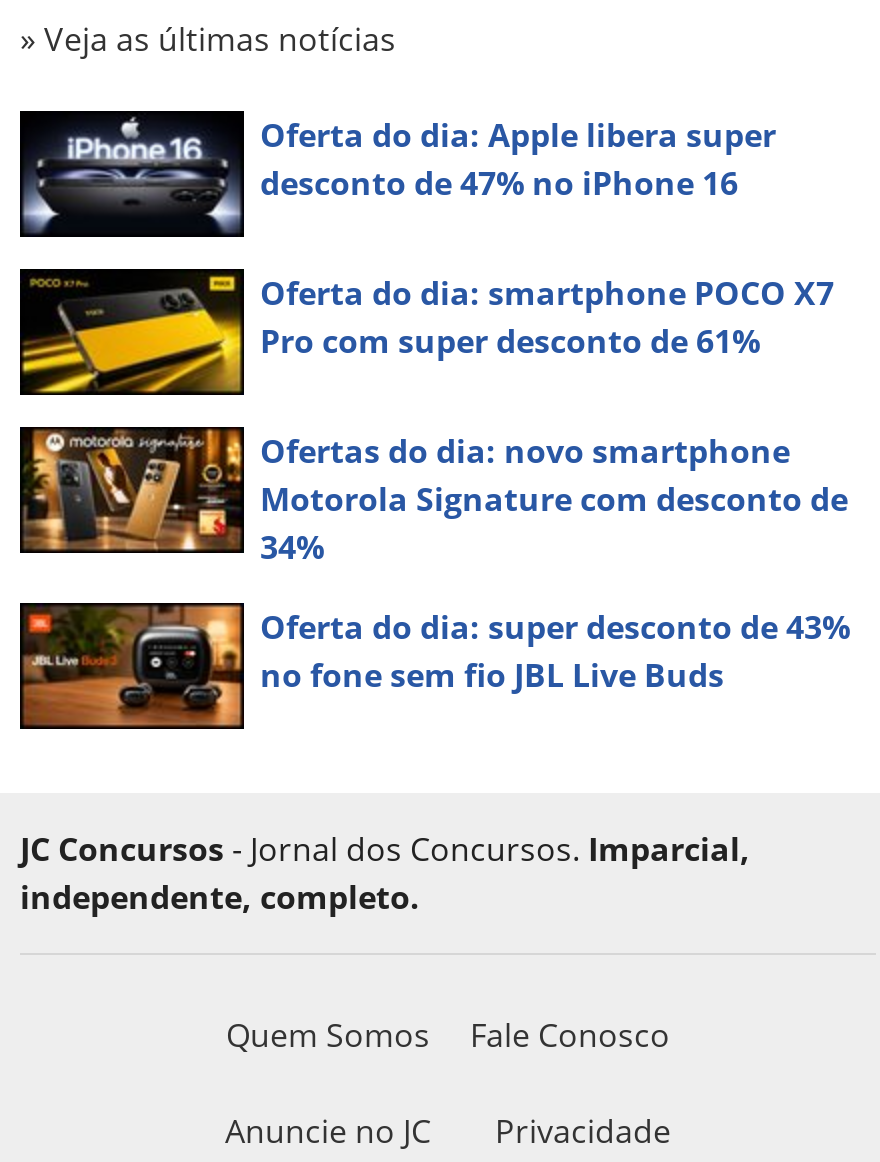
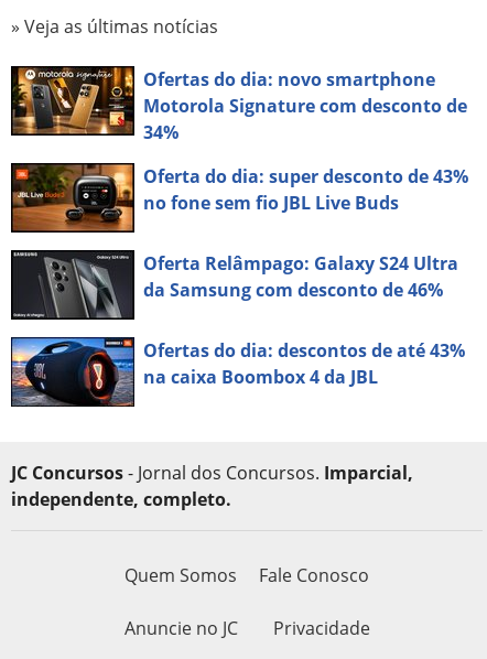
[20,111,834,362] [image] | Oferta do dia: Apple libera super | desconto de 47% no iPhone 16 | Oferta do dia: smartphone POCO X7 | Pro com super desconto de 61% -> none
[18,267,244,397] [image] -> none
moved [18,425,850,696] -> [10,65,468,214]: [image] | Ofertas do dia: novo smartphone | Motorola Signature com desconto de | 34% | Oferta do dia: super desconto de 43% | no fone sem fio JBL Live Buds
none -> [10,249,465,388] [image] | Oferta Relâmpago: Galaxy S24 Ultra | da Samsung com desconto de 46% | Ofertas do dia: descontos de até 43% | na caixa Boombox 4 da JBL
none -> [11,337,133,407] [image]

